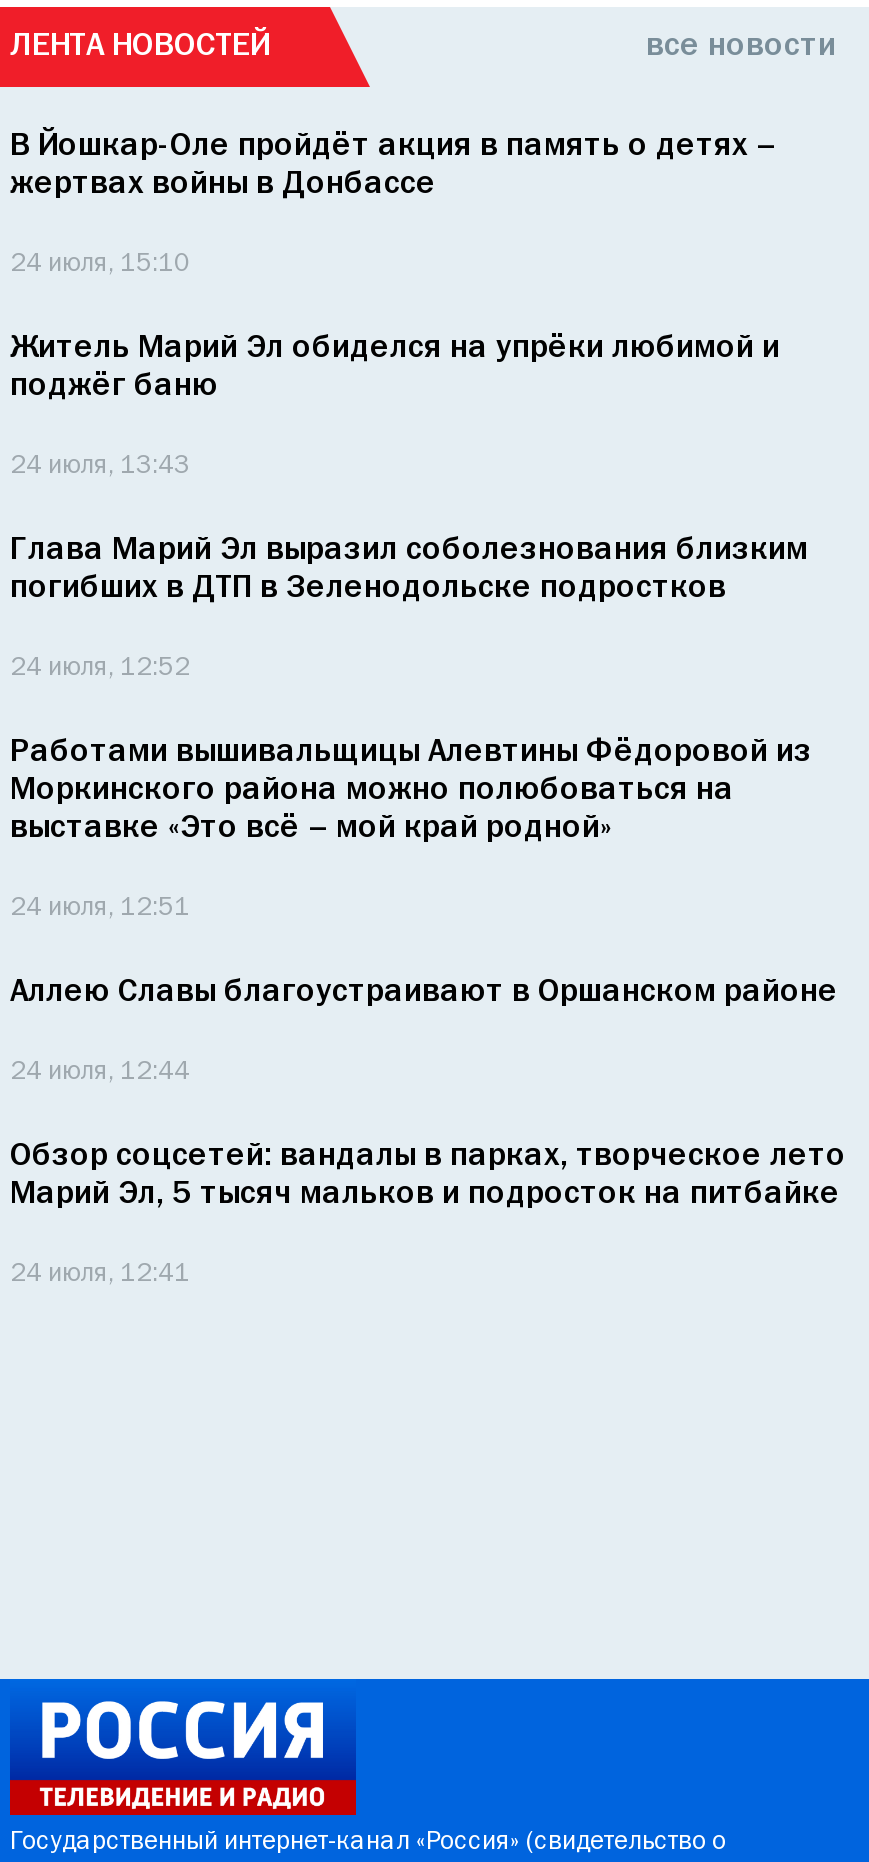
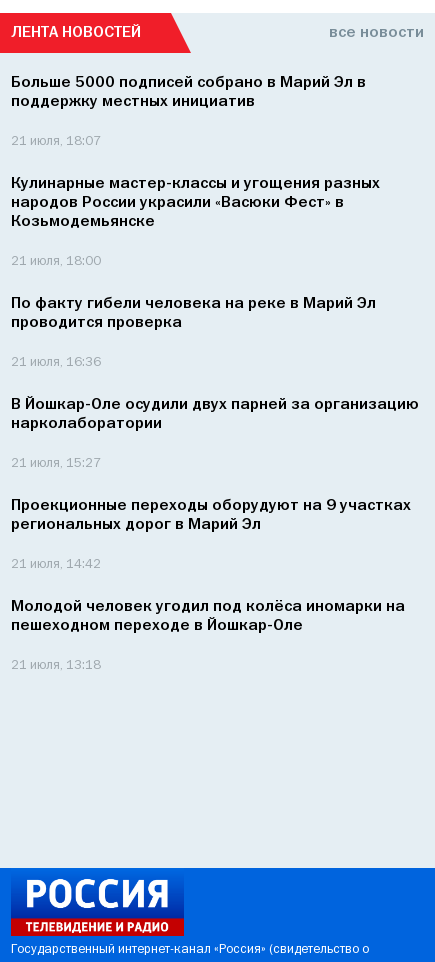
[10,133,776,199] В Йошкар-Оле пройдёт акция в память о детях – | жертвах войны в Донбассе -> [11,76,366,109] Больше 5000 подписей собрано в Марий Эл в | поддержку местных инициатив
[10,253,190,275] 24 июля, 15:10 -> [11,136,101,147] 21 июля, 18:07
[10,335,780,401] Житель Марий Эл обиделся на упрёки любимой и | поджёг баню -> [11,177,380,229] Кулинарные мастер-классы и угощения разных | народов России украсили «Васюки Фест» в | Козьмодемьянске
[10,455,190,477] 24 июля, 13:43 -> [11,256,101,267] 21 июля, 18:00
[10,537,808,603] Глава Марий Эл выразил соболезнования близким | погибших в ДТП в Зеленодольске подростков -> [11,297,376,330] По факту гибели человека на реке в Марий Эл | проводится проверка
[10,657,190,679] 24 июля, 12:52 -> [11,357,101,368] 21 июля, 16:36
[10,739,812,843] Работами вышивальщицы Алевтины Фёдоровой из | Моркинского района можно полюбоваться на | выставке «Это всё – мой край родной» -> [11,398,419,431] В Йошкар-Оле осудили двух парней за организацию | нарколаборатории
[10,897,190,919] 24 июля, 12:51 -> [11,458,101,469] 21 июля, 15:27
[10,979,838,1007] Аллею Славы благоустраивают в Оршанском районе -> [11,499,411,532] Проекционные переходы оборудуют на 9 участках | региональных дорог в Марий Эл
[10,1061,190,1083] 24 июля, 12:44 -> [11,559,101,570] 21 июля, 14:42
[10,1143,846,1209] Обзор соцсетей: вандалы в парках, творческое лето | Марий Эл, 5 тысяч мальков и подросток на питбайке -> [11,600,405,633] Молодой человек угодил под колёса иномарки на | пешеходном переходе в Йошкар-Оле
[10,1263,190,1285] 24 июля, 12:41 -> [11,660,101,671] 21 июля, 13:18

